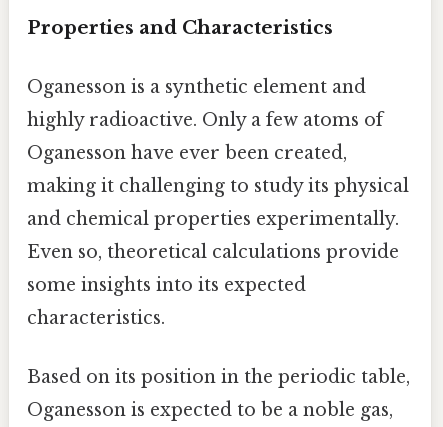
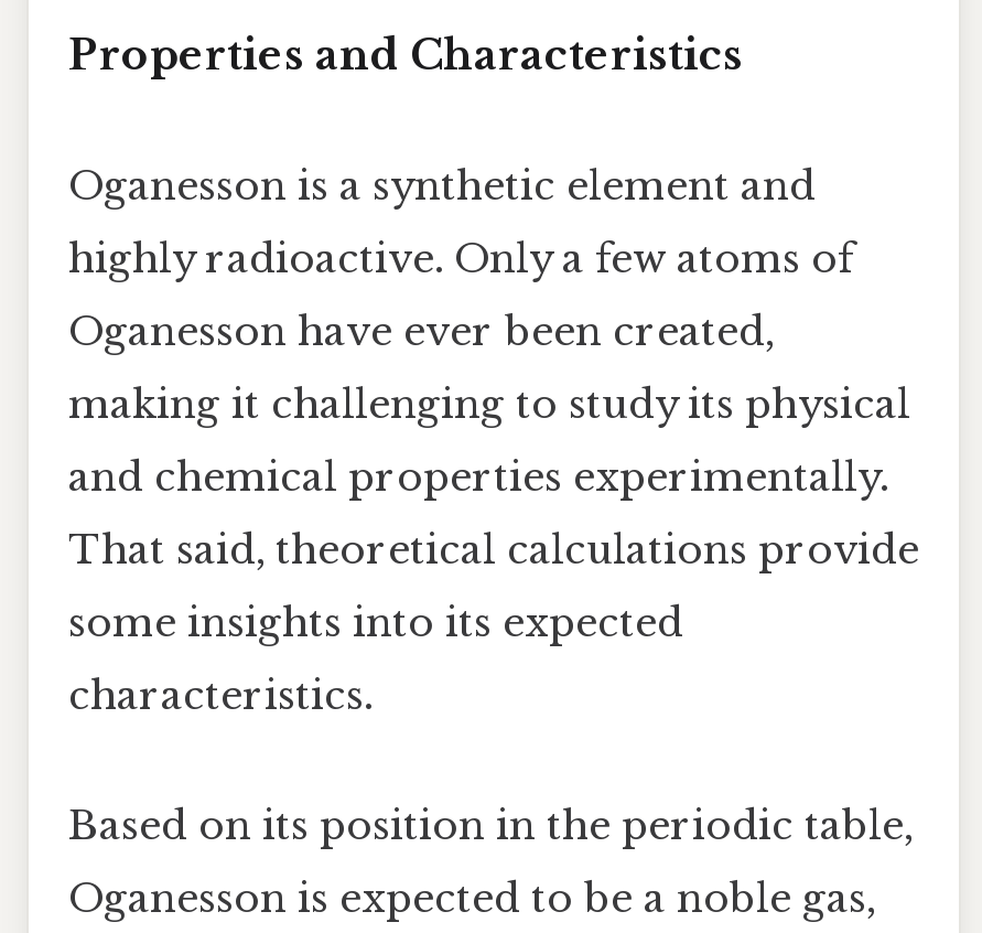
[27,241,399,263] Even so, theoretical calculations provide -> [68,526,919,575] That said, theoretical calculations provide

